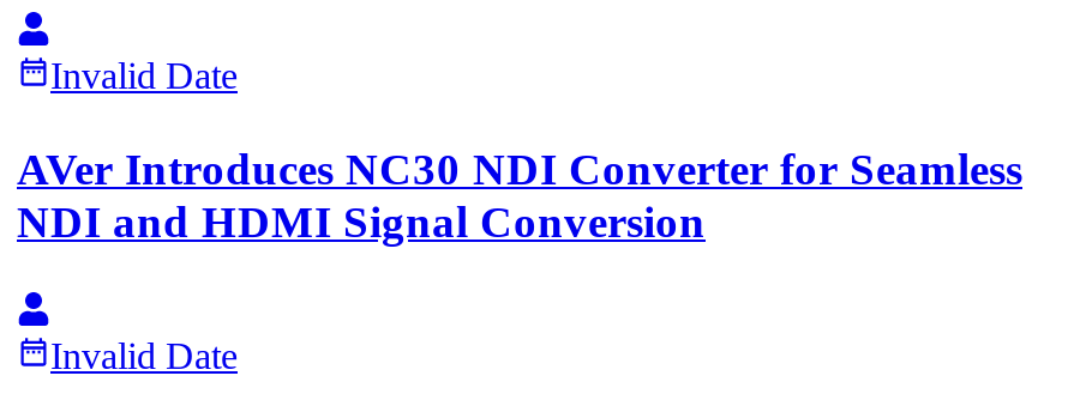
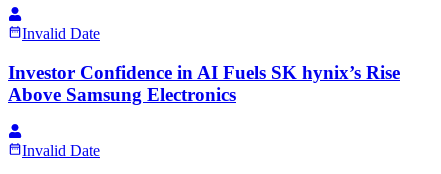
[17,143,1022,246] AVer Introduces NC30 NDI Converter for Seamless | NDI and HDMI Signal Conversion -> [8,62,400,105] Investor Confidence in AI Fuels SK hynix’s Rise | Above Samsung Electronics

